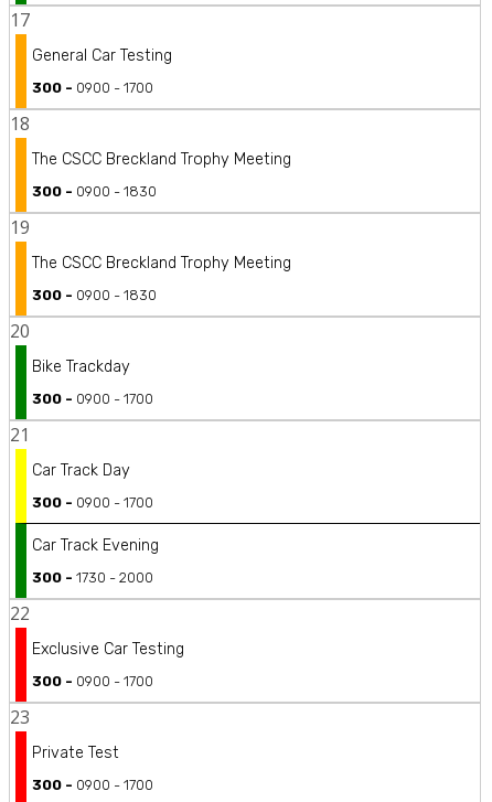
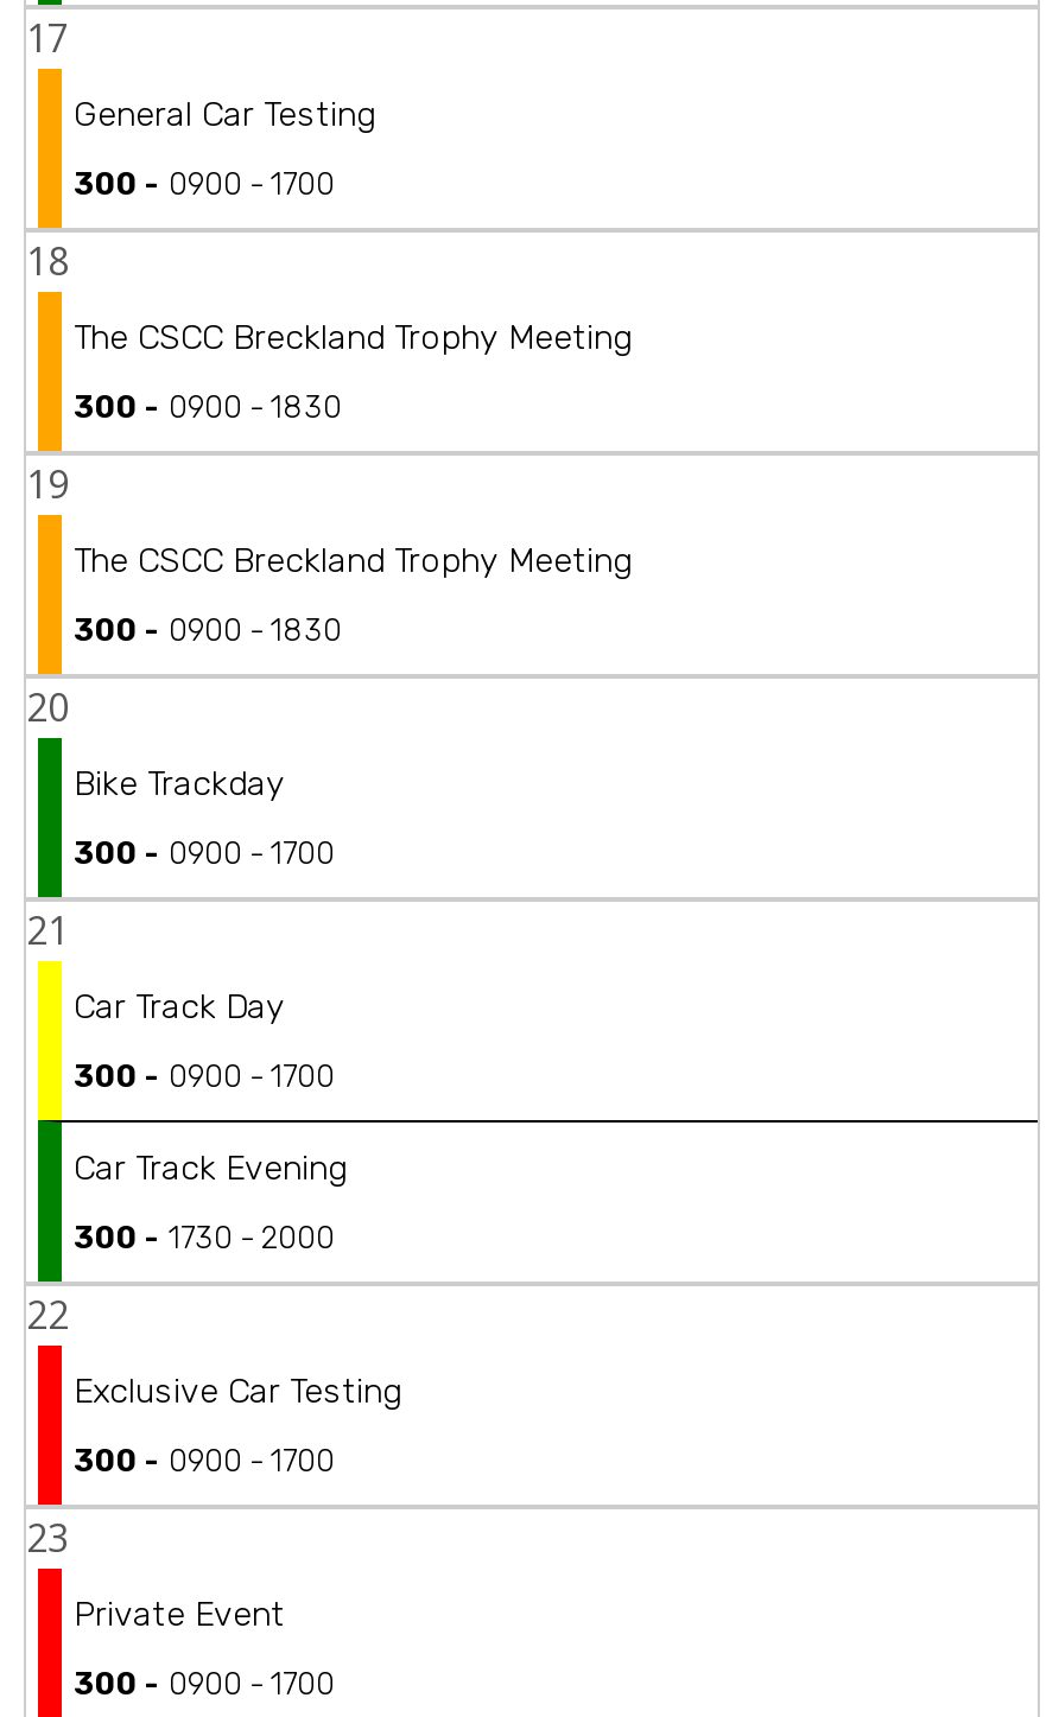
[32,744,119,763] Private Test -> [74,1595,285,1636] Private Event

